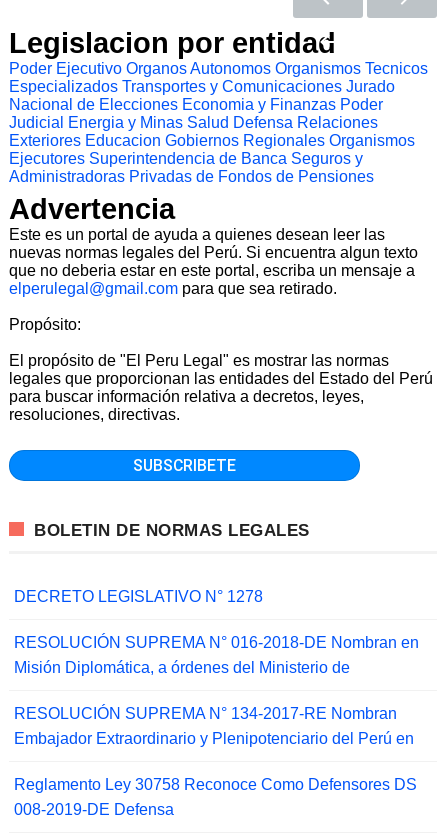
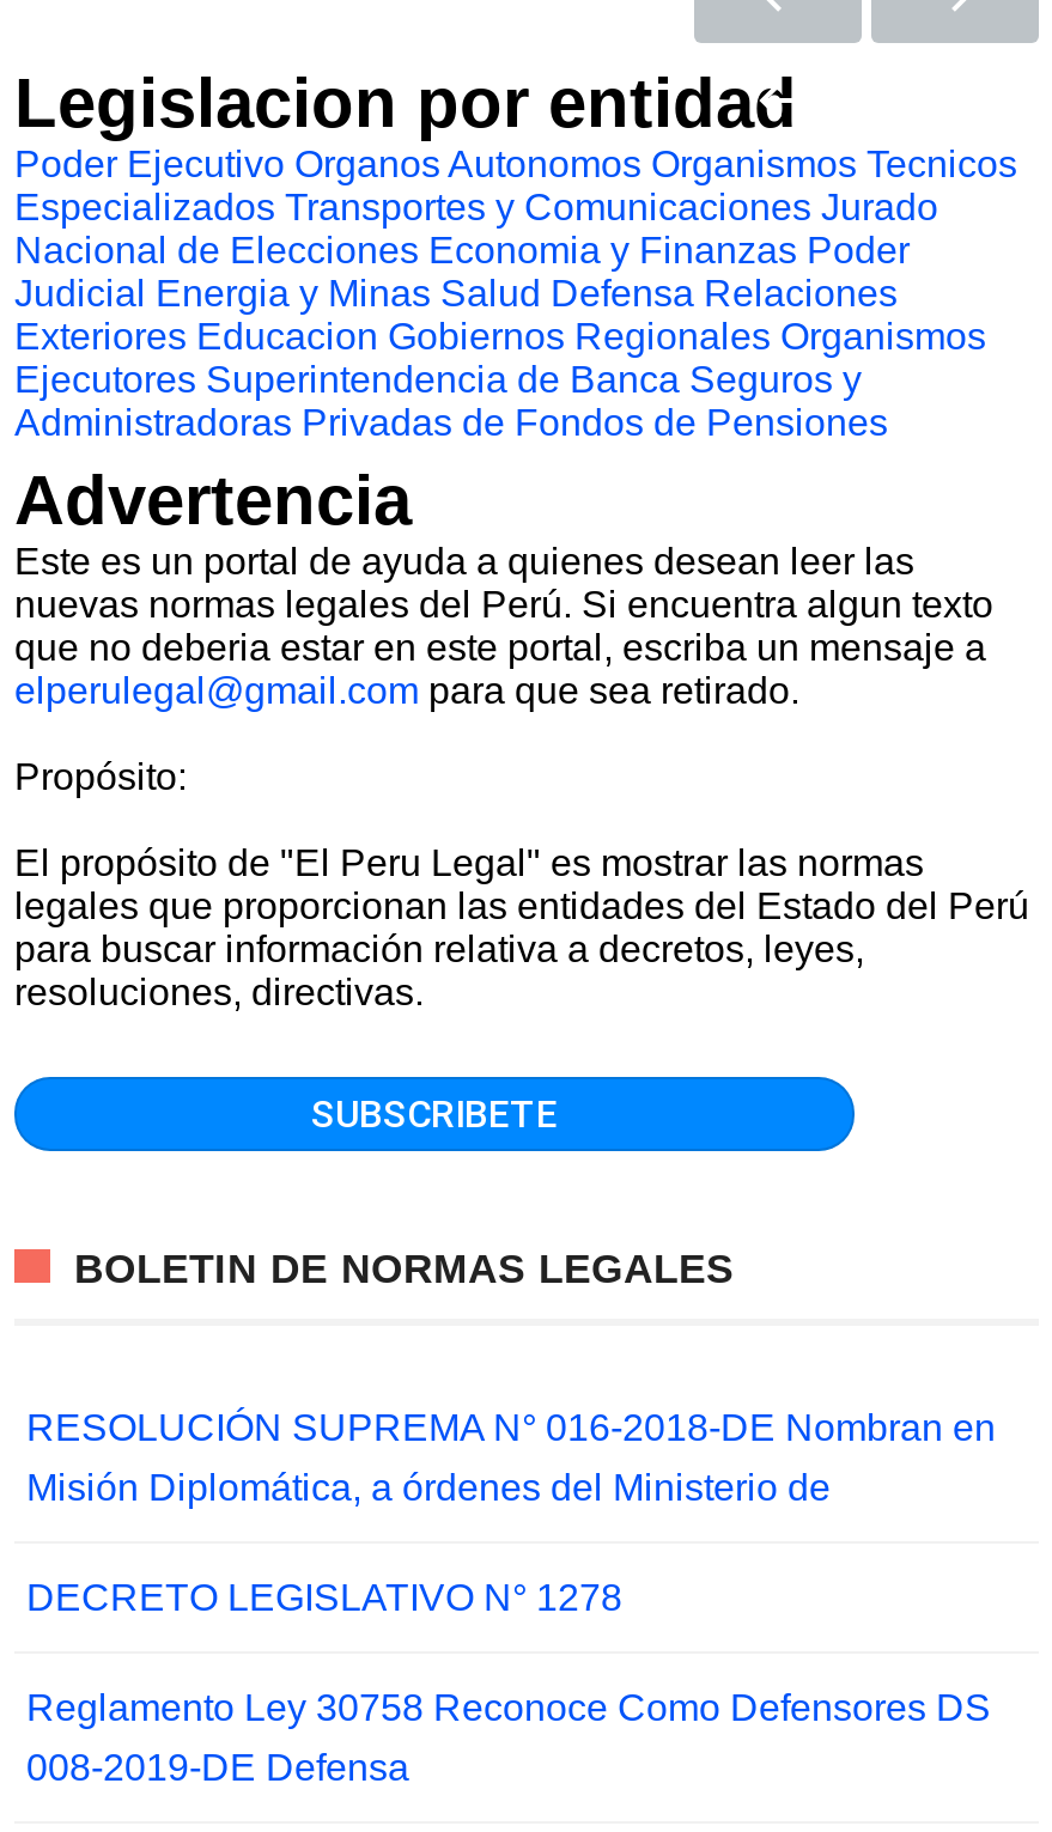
moved [14,588,263,605] -> [26,1577,622,1618]: DECRETO LEGISLATIVO N° 1278
[14,705,414,747] RESOLUCIÓN SUPREMA N° 134-2017-RE Nombran | Embajador Extraordinario y Plenipotenciario del Perú en -> none

